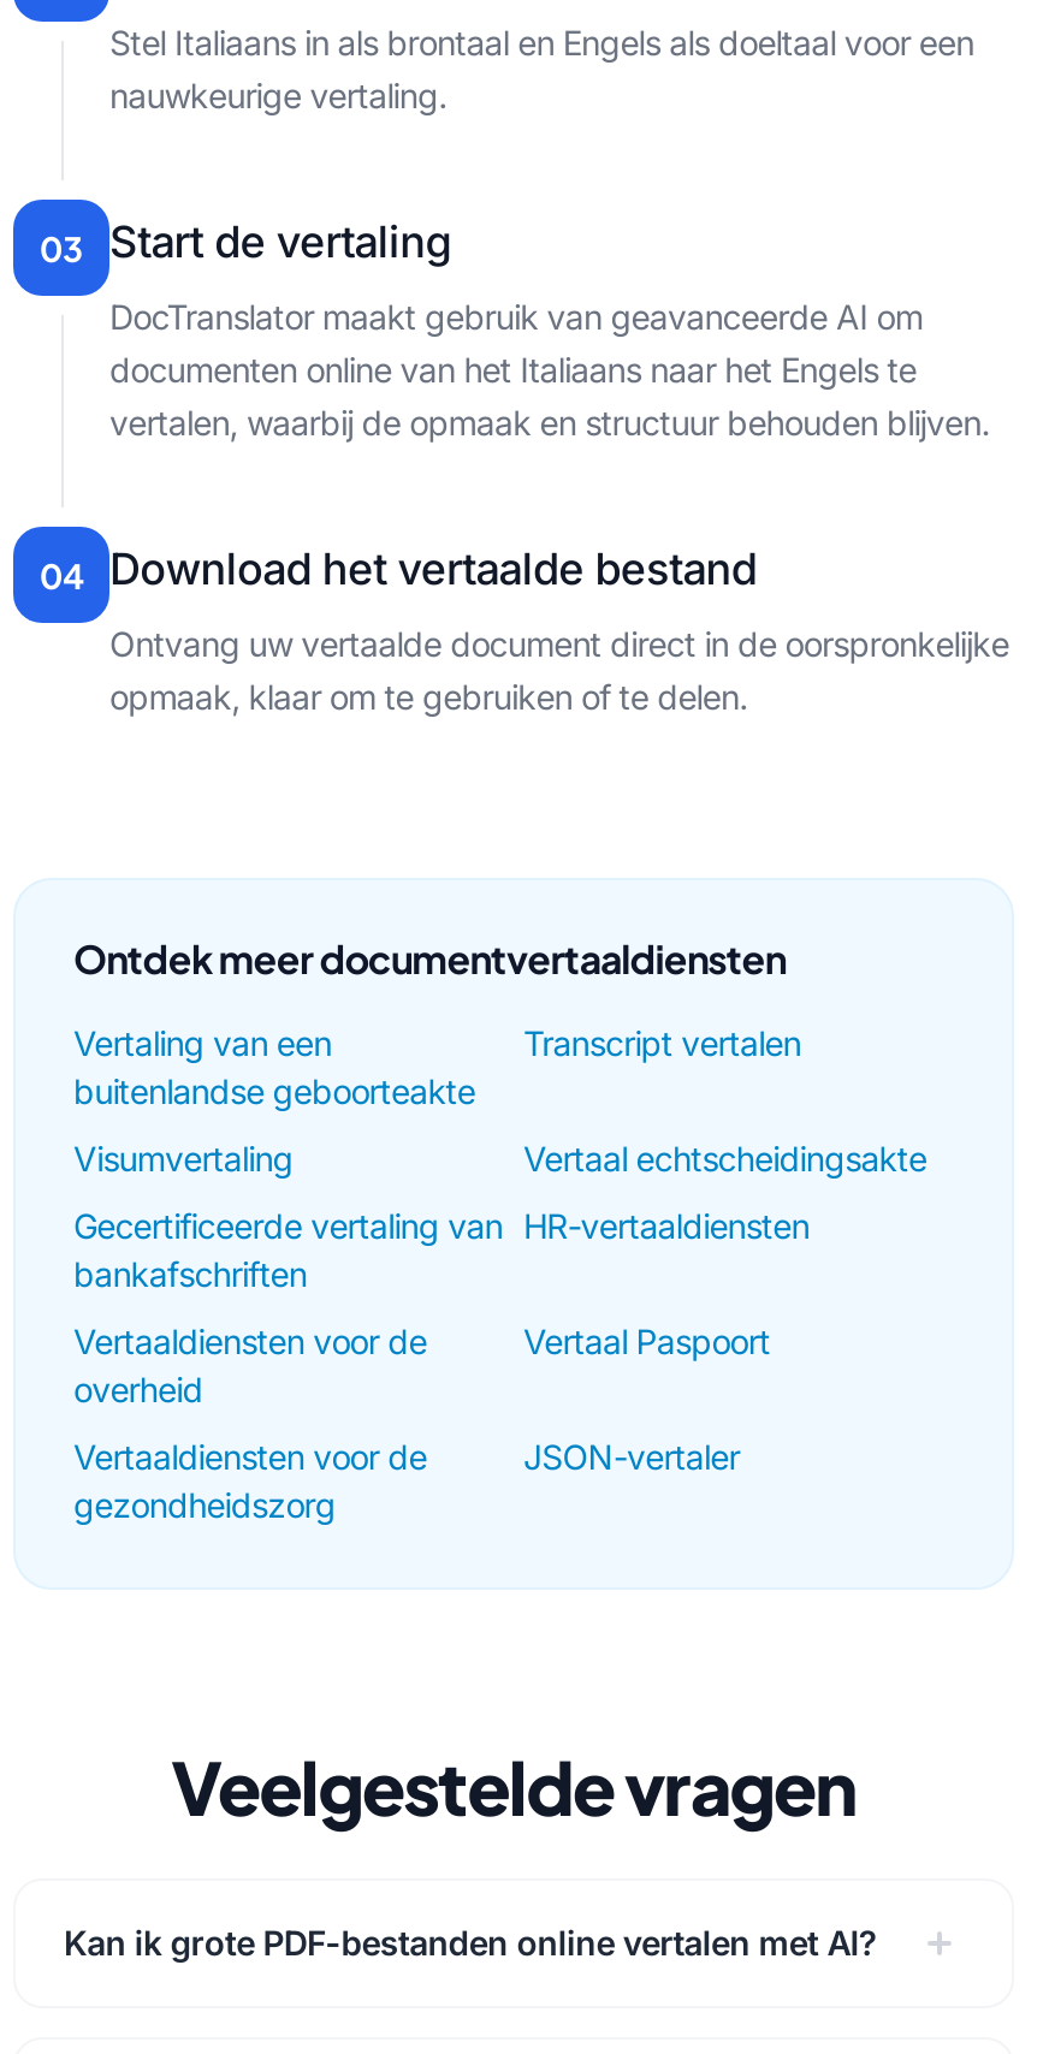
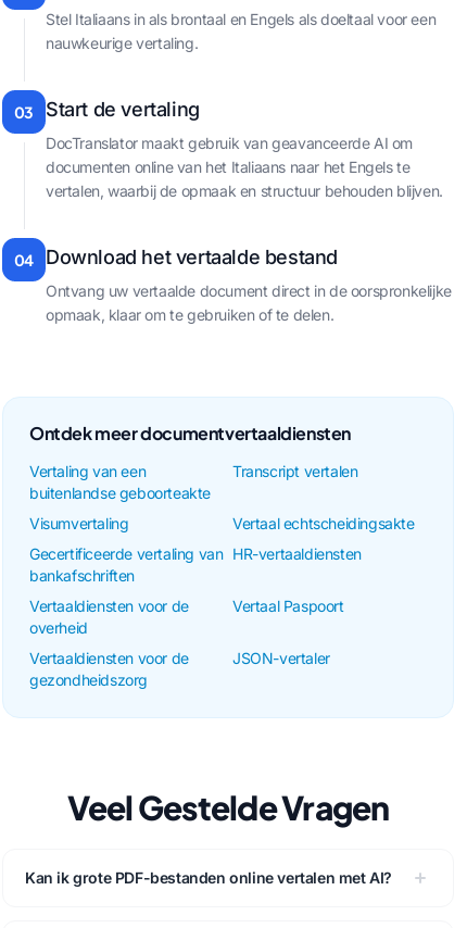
[171,1741,856,1833] Veelgestelde vragen -> [67,787,389,828] Veel Gestelde Vragen

